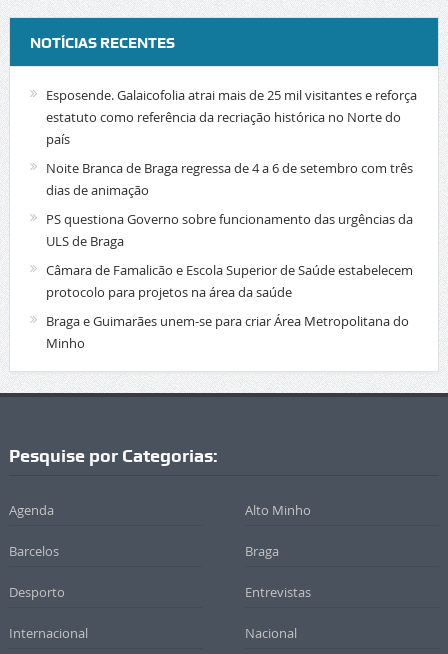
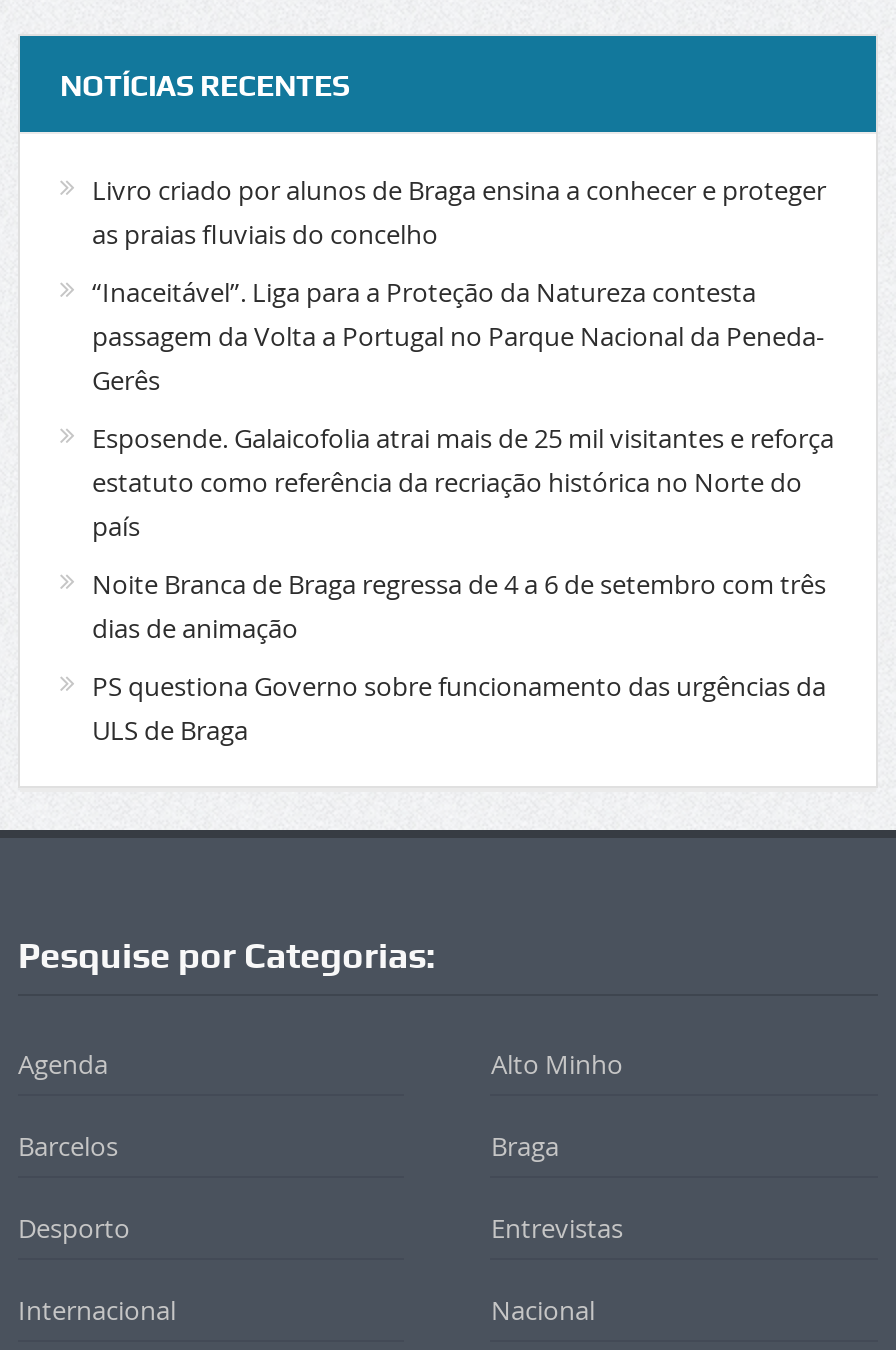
none -> [92,173,826,399] Livro criado por alunos de Braga ensina a conhecer e proteger | as praias fluviais do concelho | “Inaceitável”. Liga para a Proteção da Natureza contesta | passagem da Volta a Portugal no Parque Nacional da Peneda- | Gerês
moved [46,86,417,250] -> [92,421,834,749]: Esposende. Galaicofolia atrai mais de 25 mil visitantes e reforça | estatuto como referência da recriação histórica no Norte do | país | Noite Branca de Braga regressa de 4 a 6 de setembro com três | dias de animação | PS questiona Governo sobre funcionamento das urgências da | ULS de Braga
[46,261,413,352] Câmara de Famalicão e Escola Superior de Saúde estabelecem | protocolo para projetos na área da saúde | Braga e Guimarães unem-se para criar Área Metropolitana do | Minho -> none

